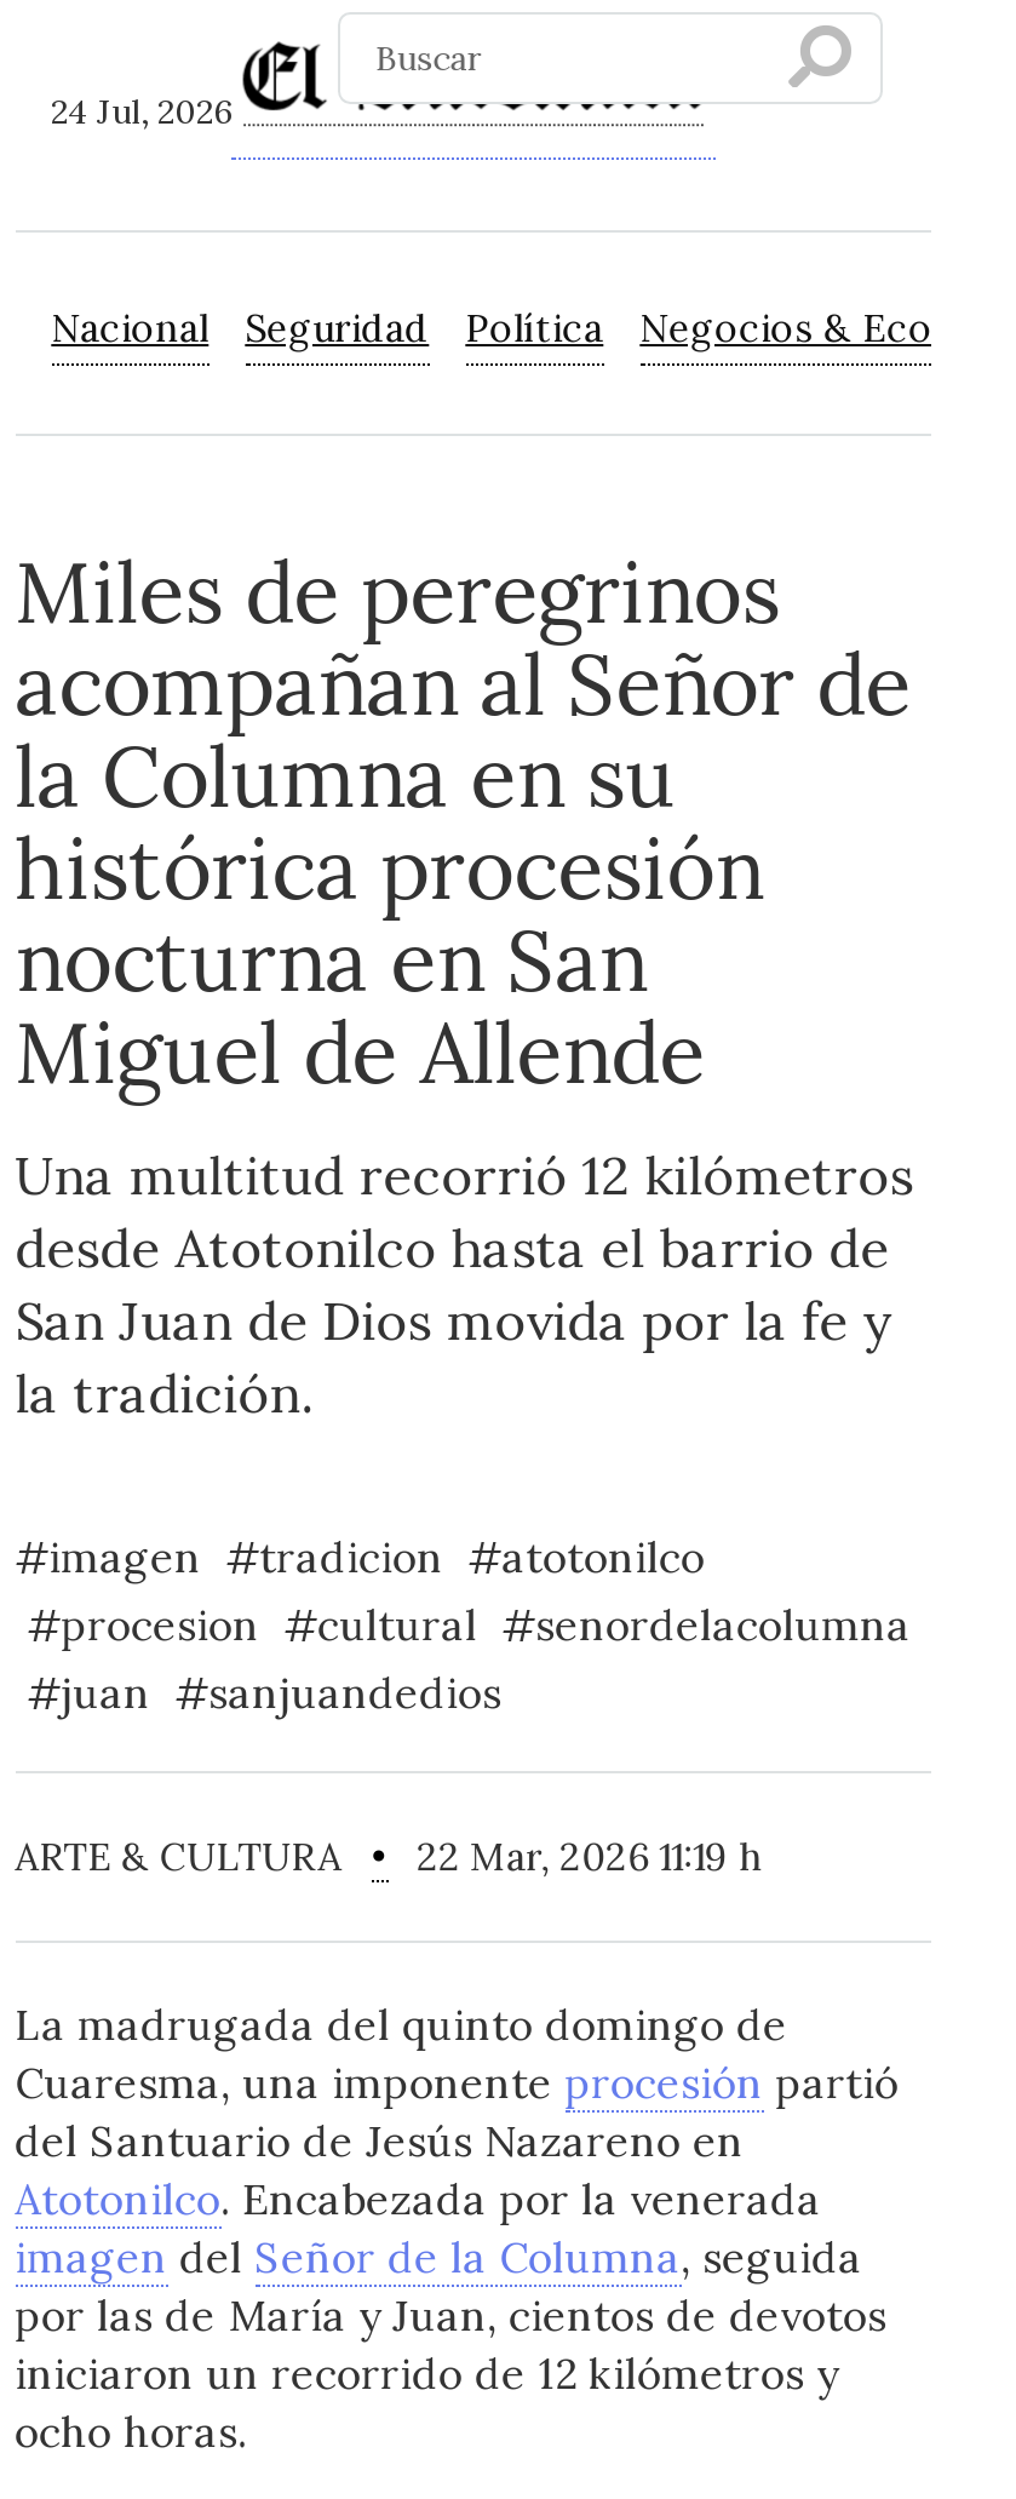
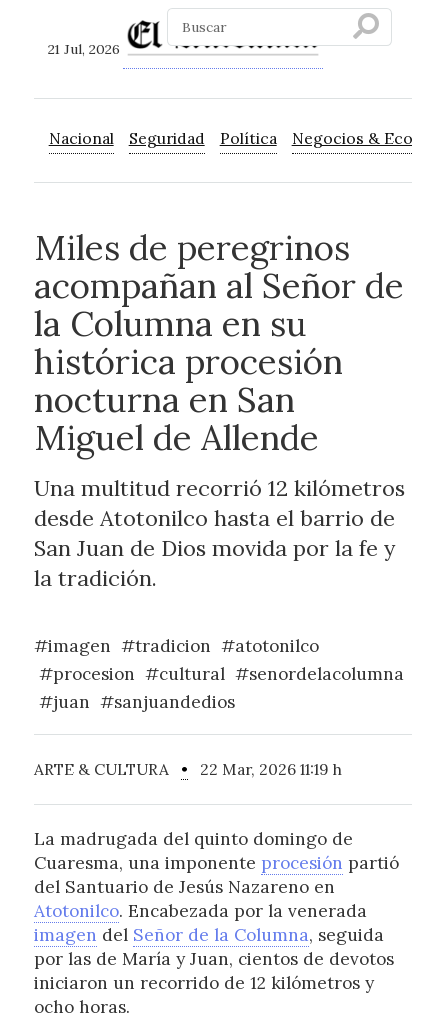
[51,90,233,134] 24 Jul, 2026 -> [48,40,120,58] 21 Jul, 2026

